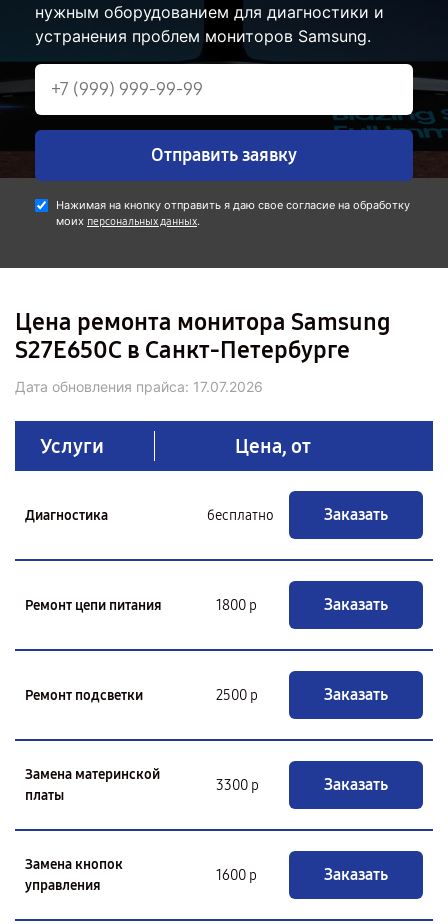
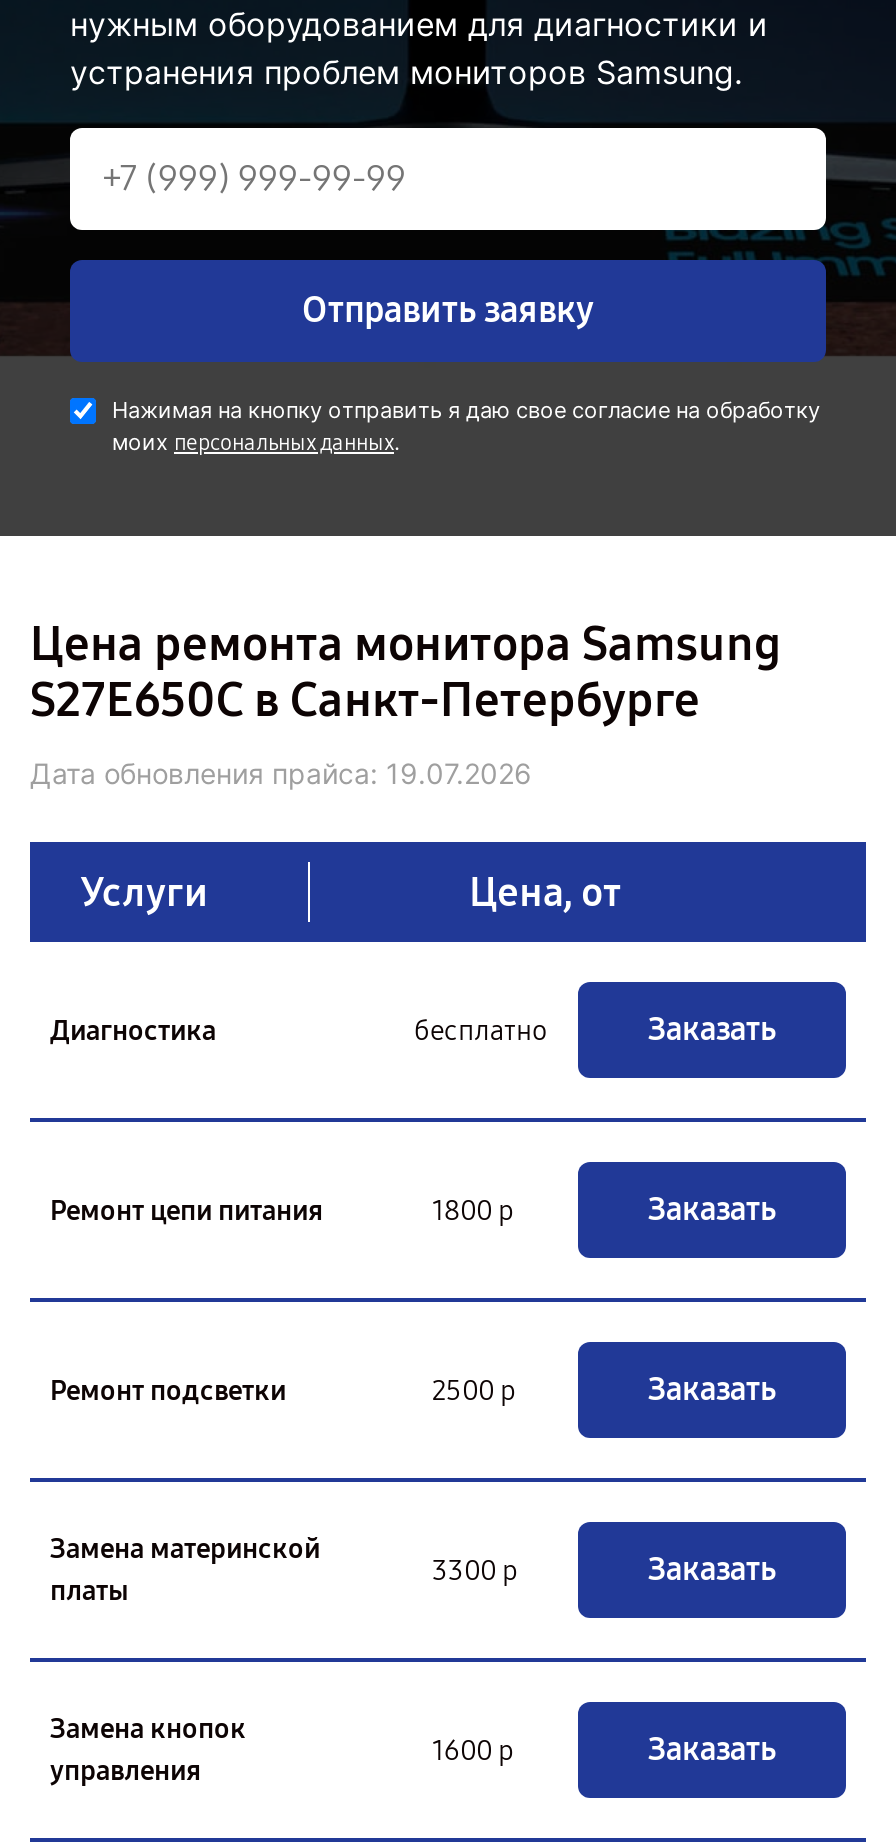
[15,378,263,395] Дата обновления прайса: 17.07.2026 -> [30,756,532,790] Дата обновления прайса: 19.07.2026

